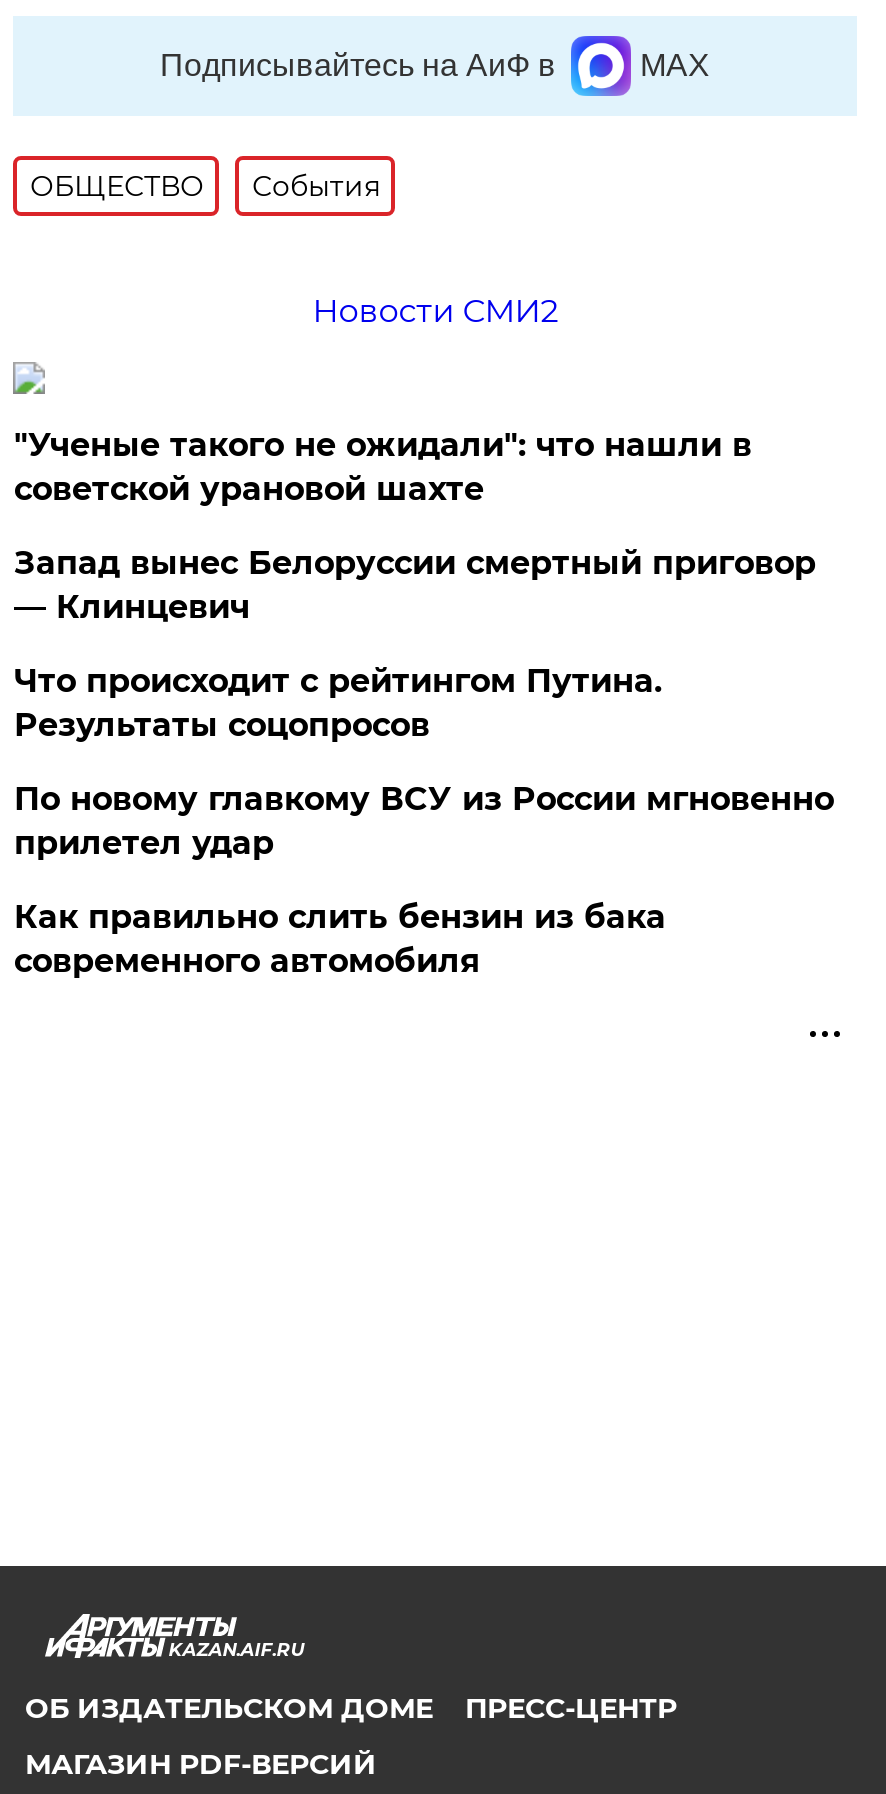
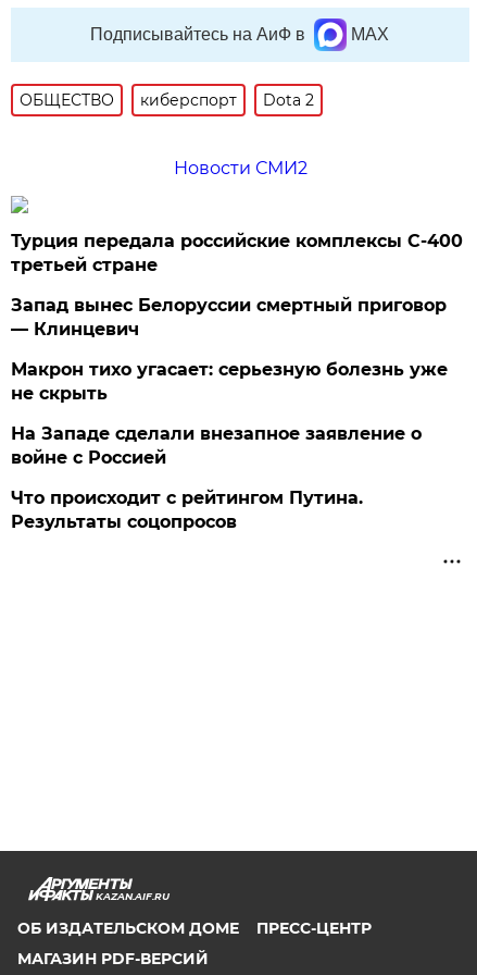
[252,169,380,205] События -> [141,91,314,110] киберспорт | Dota 2
[14,427,752,509] "Ученые такого не ожидали": что нашли в | советской урановой шахте -> [11,231,463,276] Турция передала российские комплексы С-400 | третьей стране
none -> [11,359,448,468] Макрон тихо угасает: серьезную болезнь уже | не скрыть | На Западе сделали внезапное заявление о | войне с Россией
moved [14,663,662,745] -> [11,488,363,532]: Что происходит с рейтингом Путина. | Результаты соцопросов
[14,781,834,981] По новому главкому ВСУ из России мгновенно | прилетел удар | Как правильно слить бензин из бака | современного автомобиля -> none

